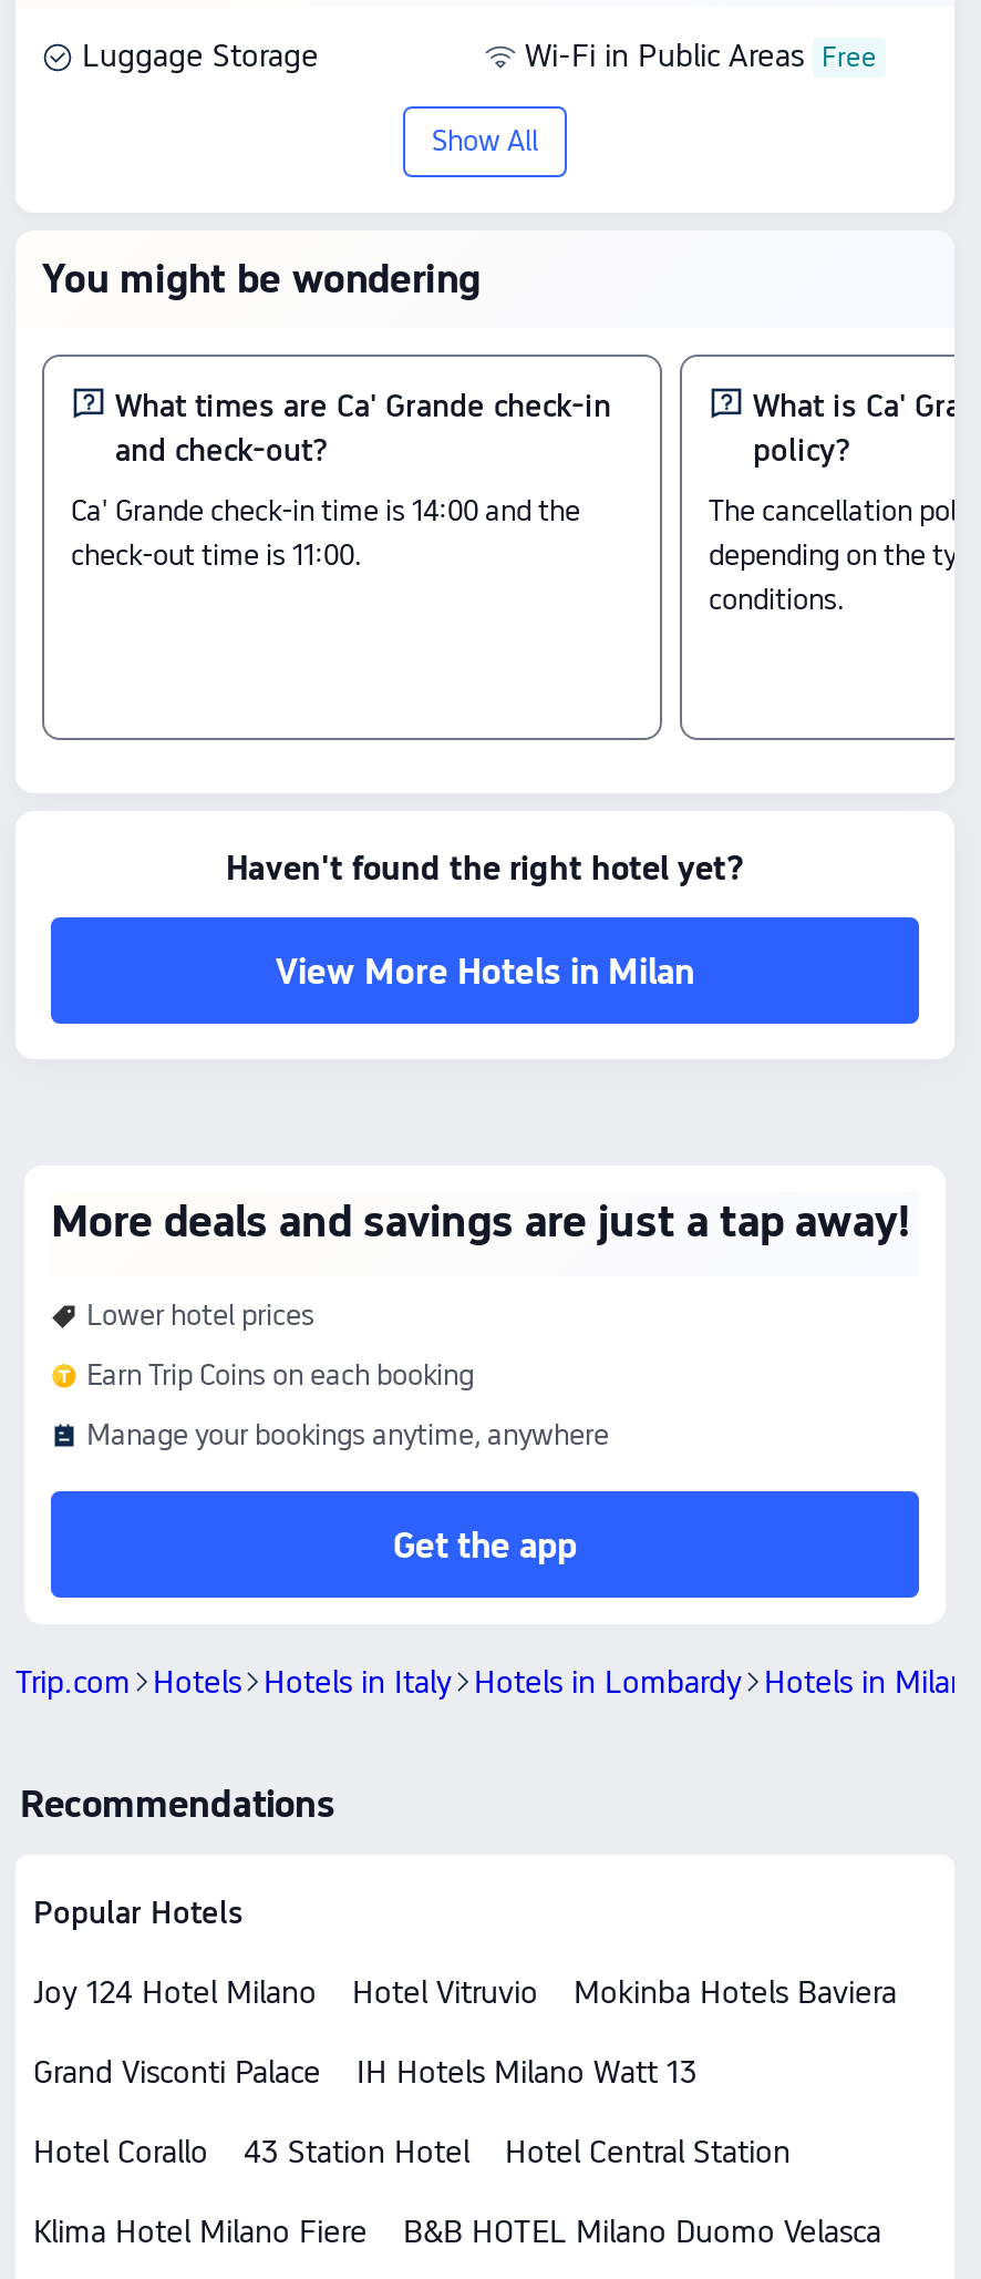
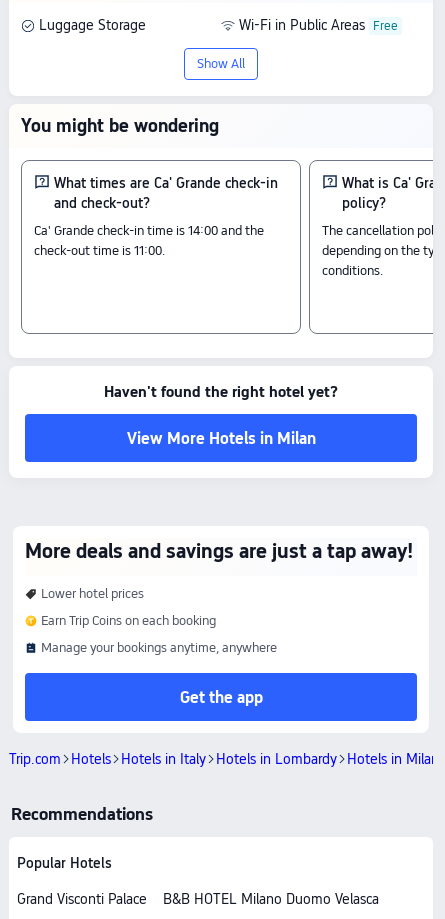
[33,1974,897,2010] Joy 124 Hotel Milano | Hotel Vitruvio | Mokinba Hotels Baviera -> none
[33,2054,791,2249] IH Hotels Milano Watt 13 | Hotel Corallo | 43 Station Hotel | Hotel Central Station | Klima Hotel Milano Fiere -> none

